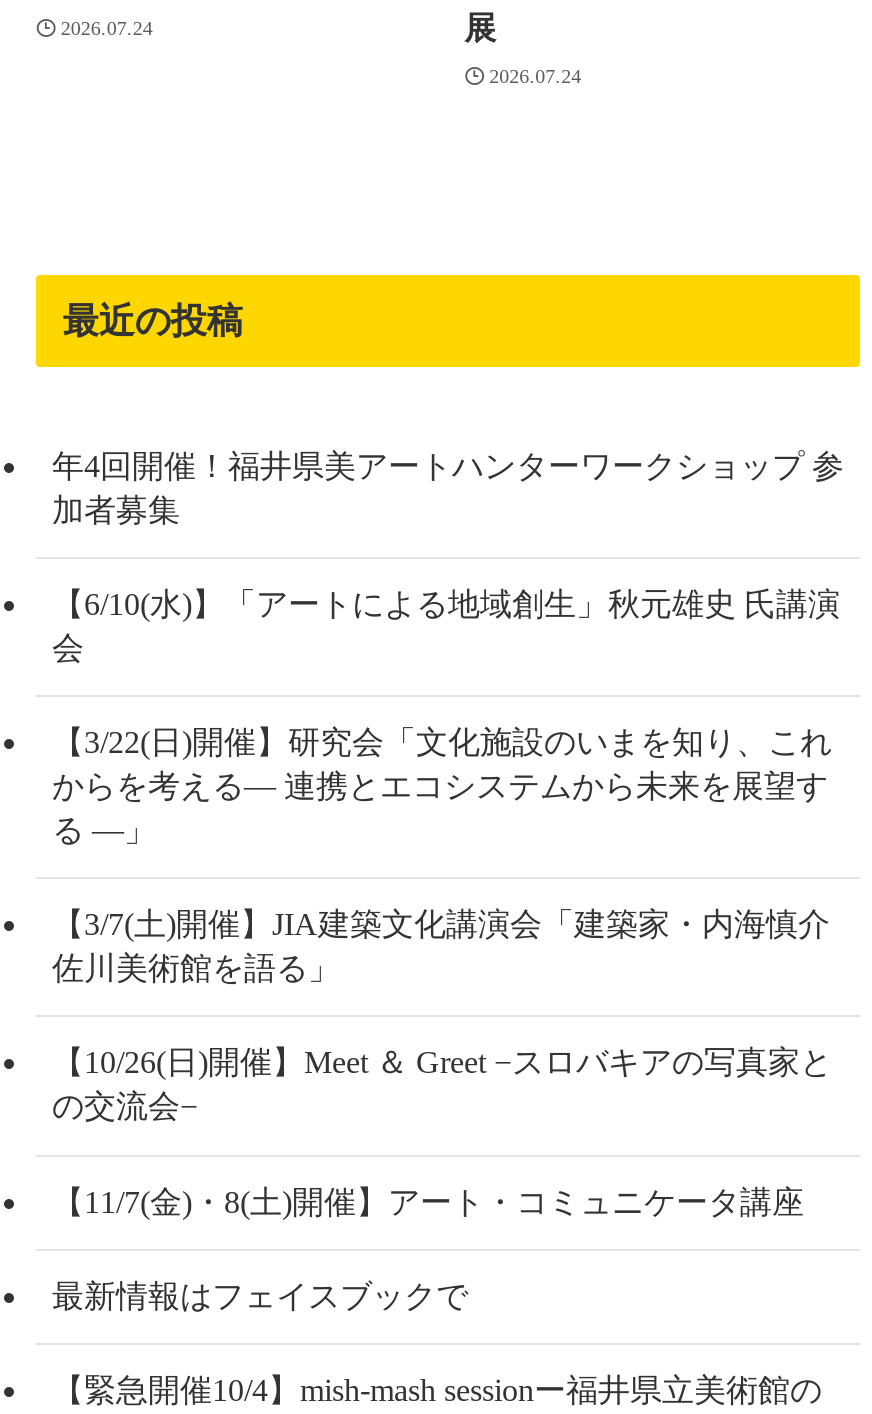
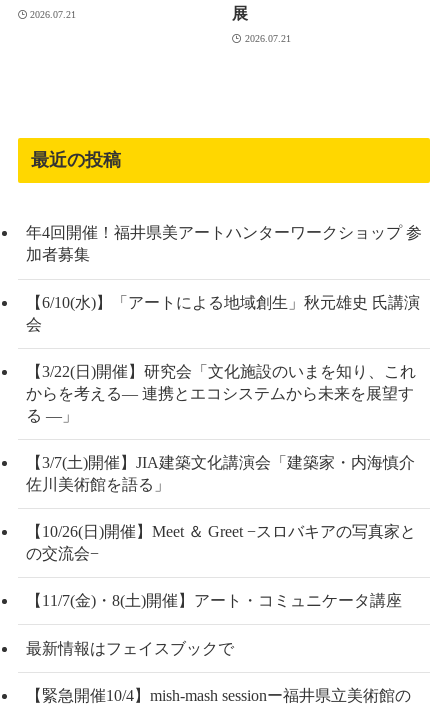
[61,18,153,40] 2026.07.24 -> [30,9,76,20] 2026.07.21
[489,66,581,88] 2026.07.24 -> [245,33,291,44] 2026.07.21

